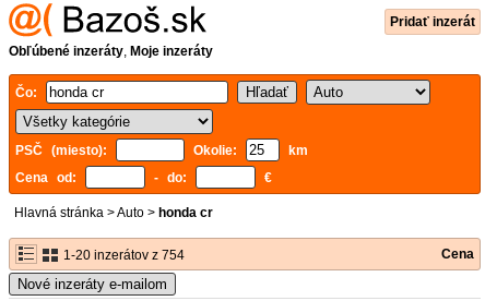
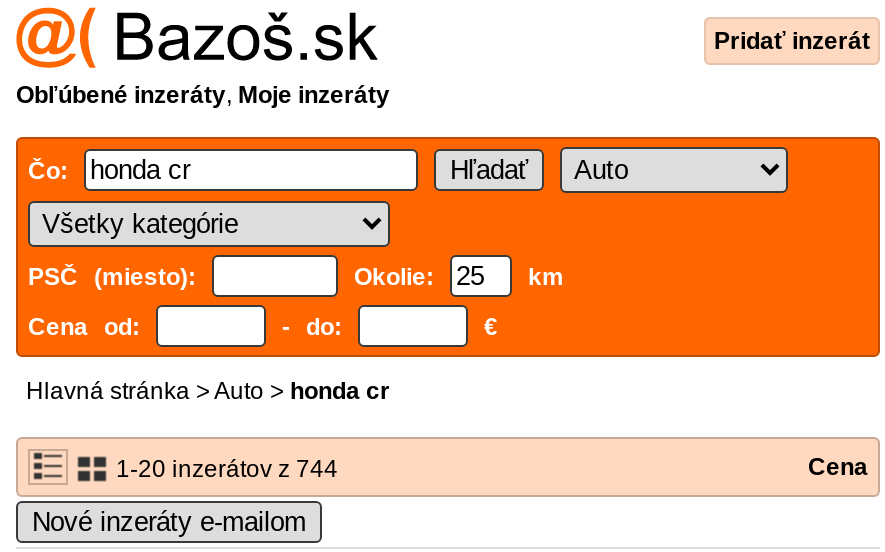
[60,248,185,263] 1-20 inzerátov z 754 -> [110,455,338,483] 1-20 inzerátov z 744

